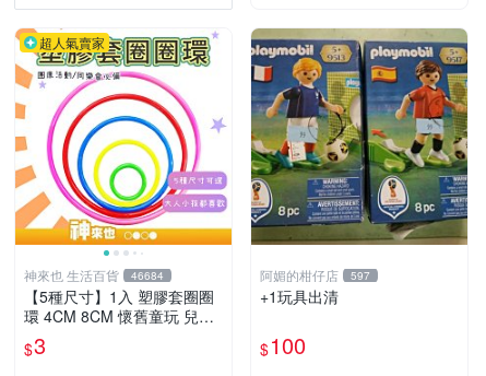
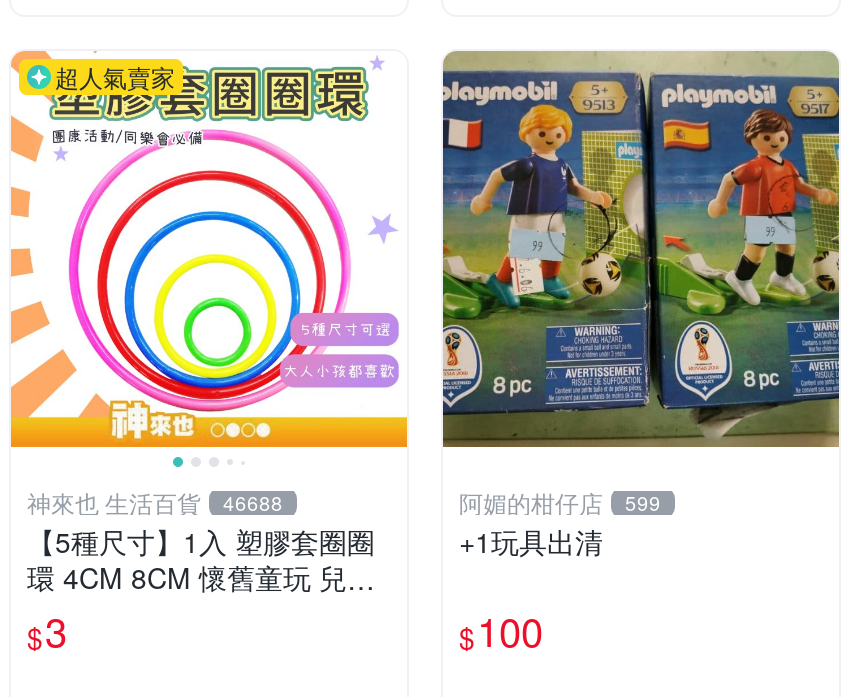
[24,266,164,285] 神來也 生活百貨 46684 -> [27,486,283,520] 神來也 生活百貨 46688
[260,266,370,285] 阿媚的柑仔店 597 -> [459,486,661,520] 阿媚的柑仔店 599

